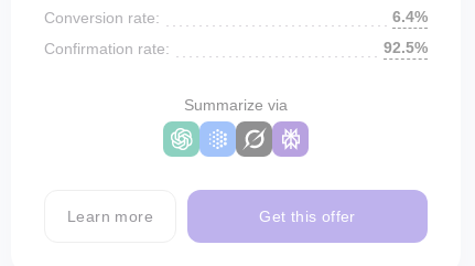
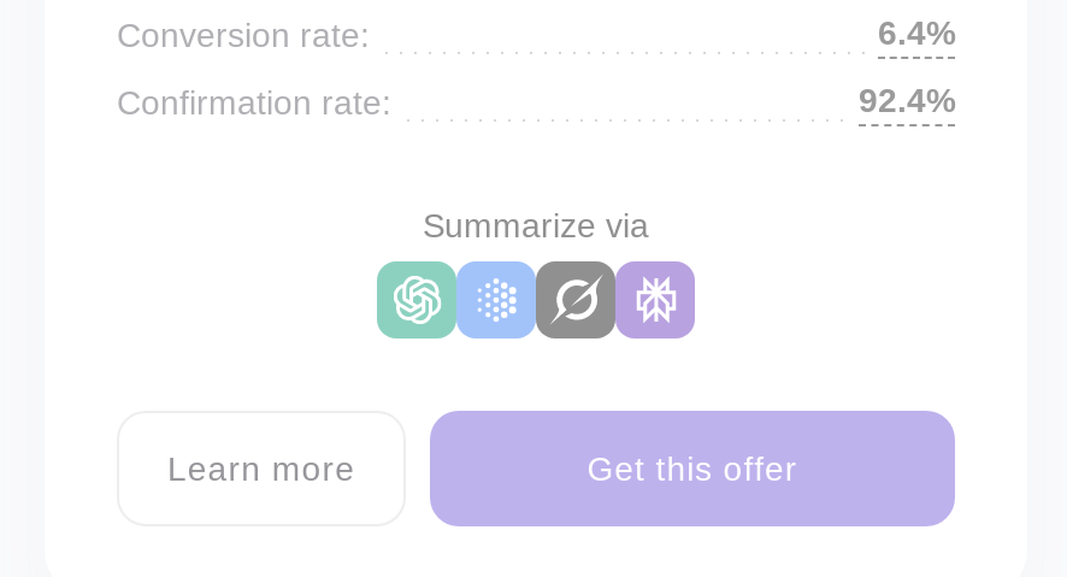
[384,39,428,56] 92.5% -> [859,81,955,119] 92.4%

